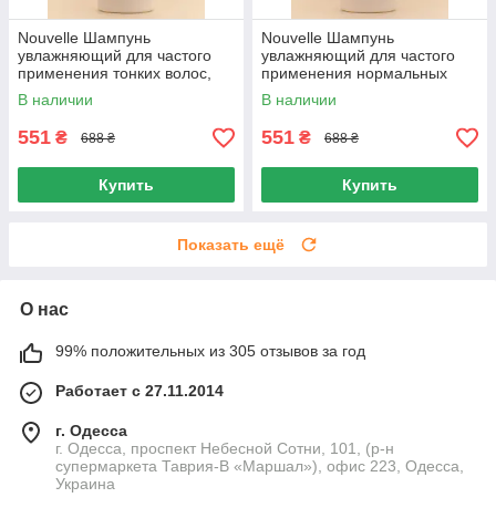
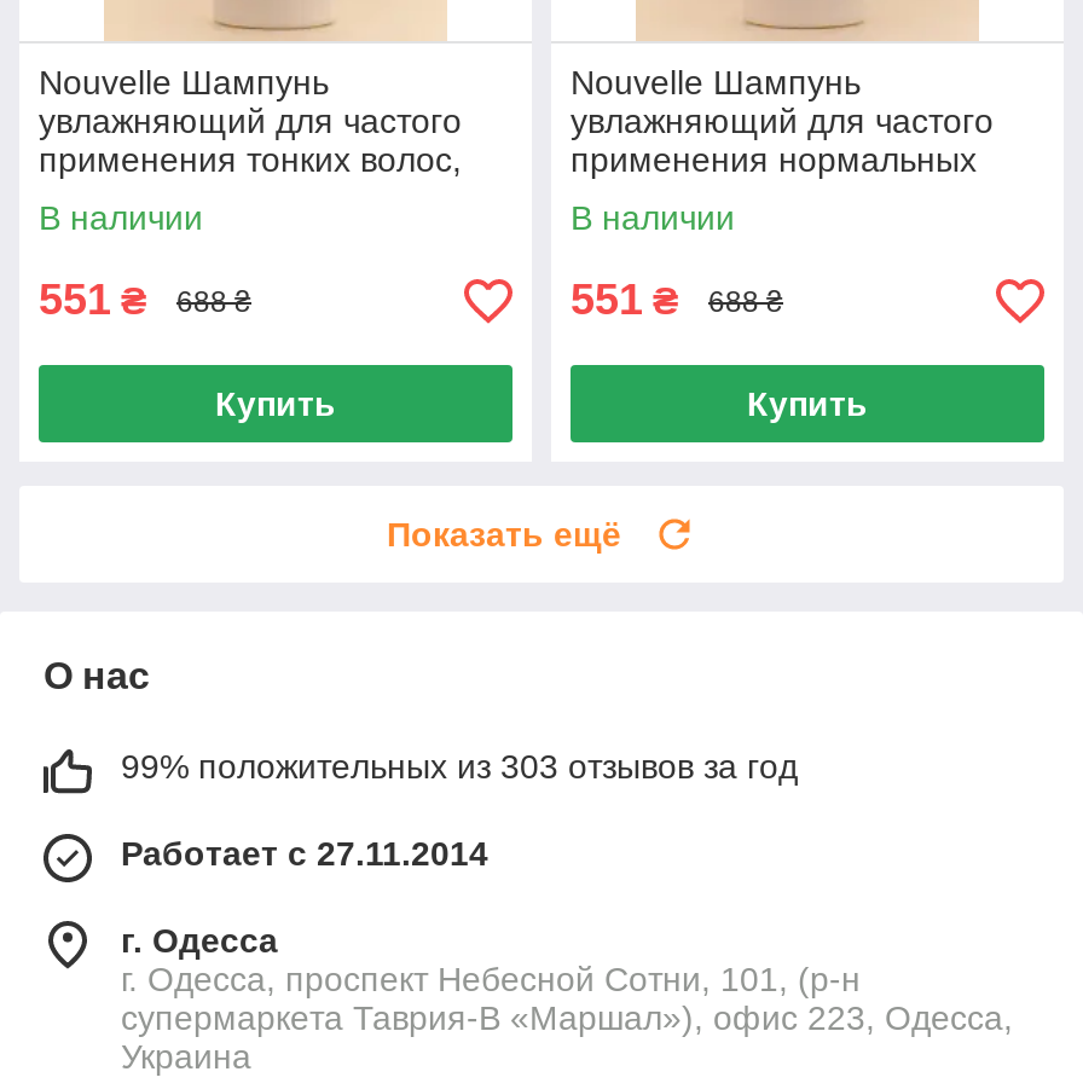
[55,342,365,360] 99% положительных из 305 отзывов за год -> [121,748,798,787] 99% положительных из 303 отзывов за год

